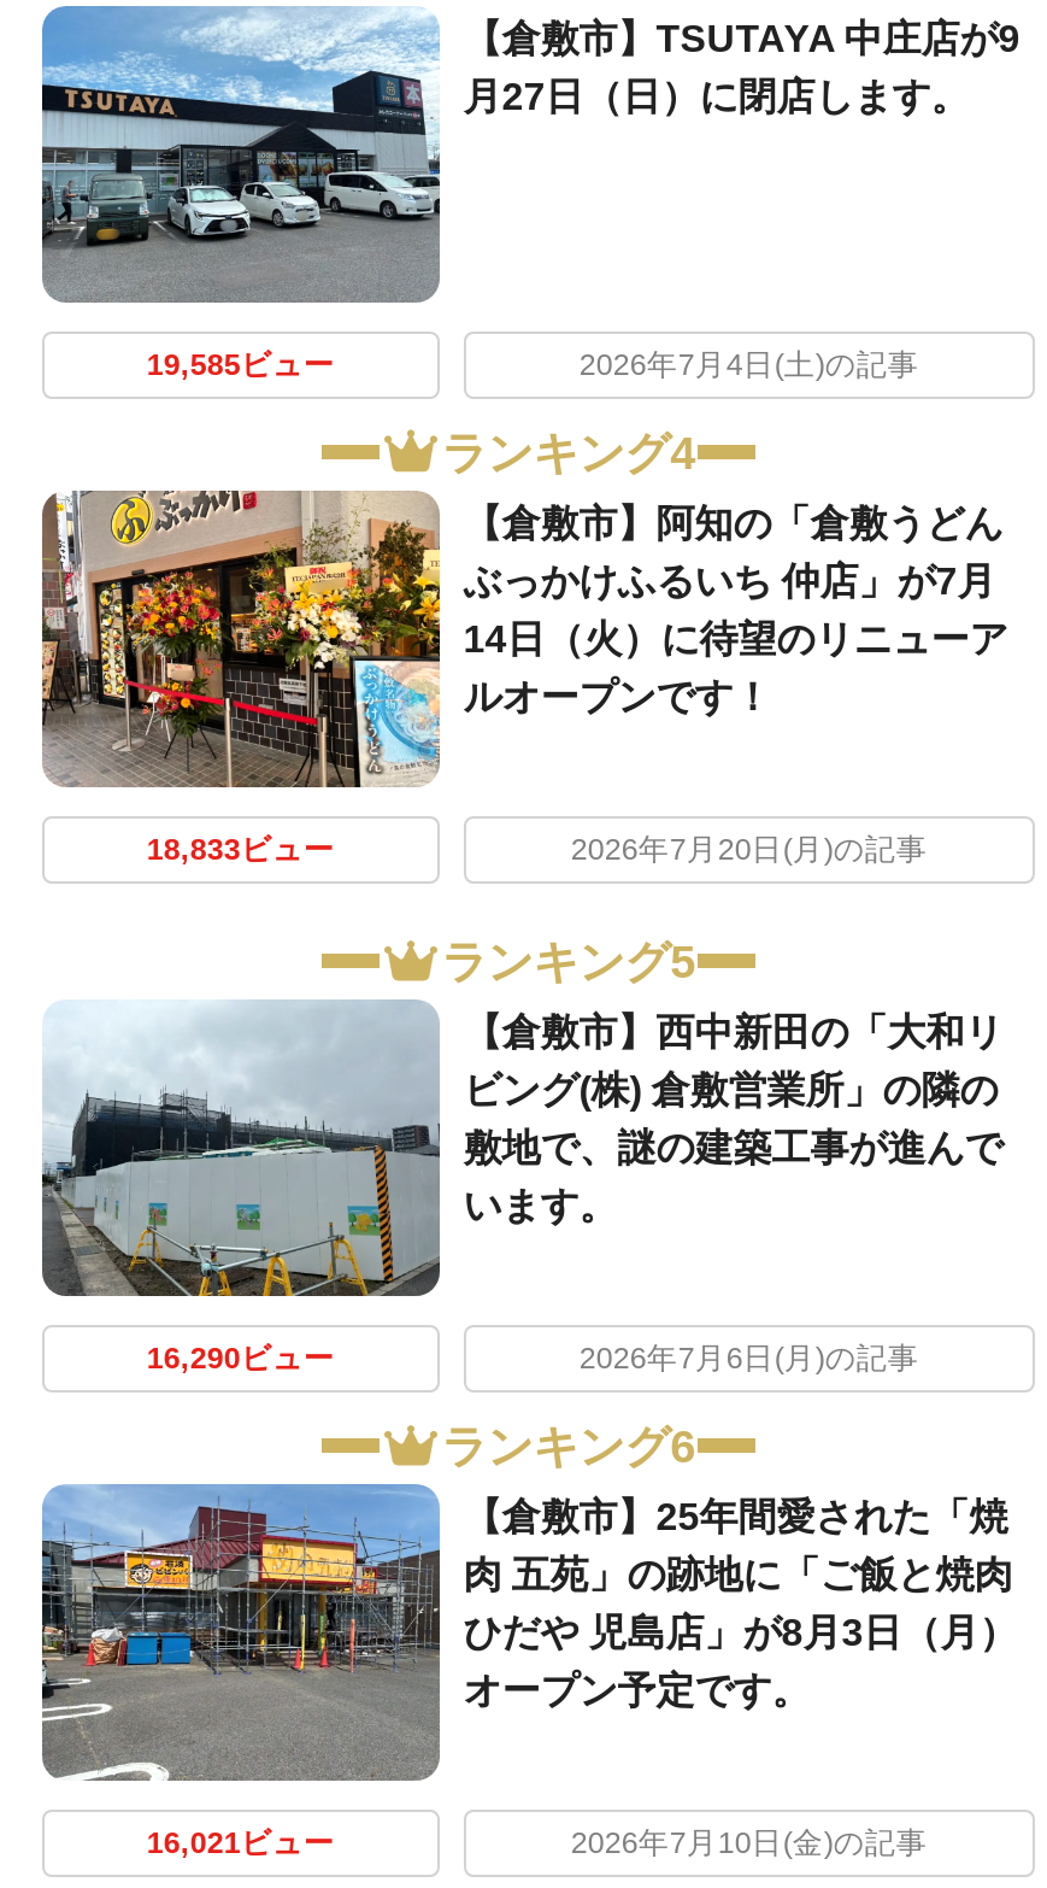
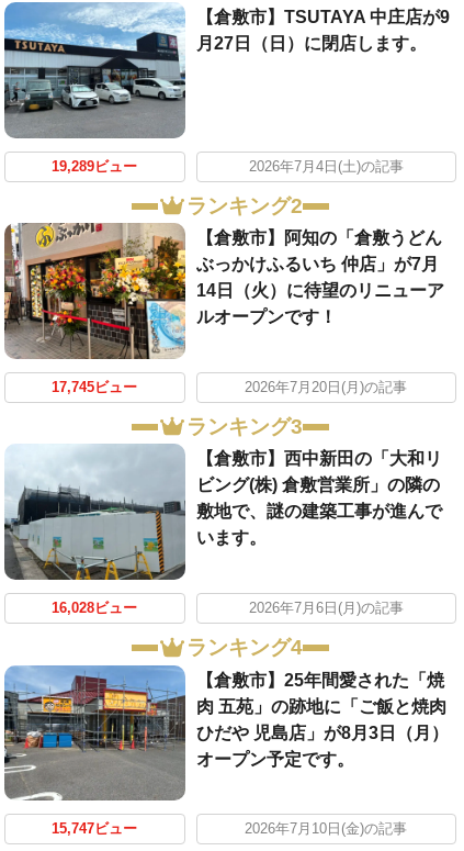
[147,348,334,382] 19,585ビュー -> [52,159,137,174] 19,289ビュー
[441,426,697,477] ランキング4 -> [186,194,302,217] ランキング2
[147,833,334,867] 18,833ビュー -> [52,380,137,395] 17,745ビュー
[441,935,697,986] ランキング5 -> [186,415,302,438] ランキング3
[147,1342,334,1376] 16,290ビュー -> [52,601,137,616] 16,028ビュー
[441,1420,697,1471] ランキング6 -> [186,636,302,659] ランキング4
[147,1827,334,1860] 16,021ビュー -> [52,822,137,837] 15,747ビュー

